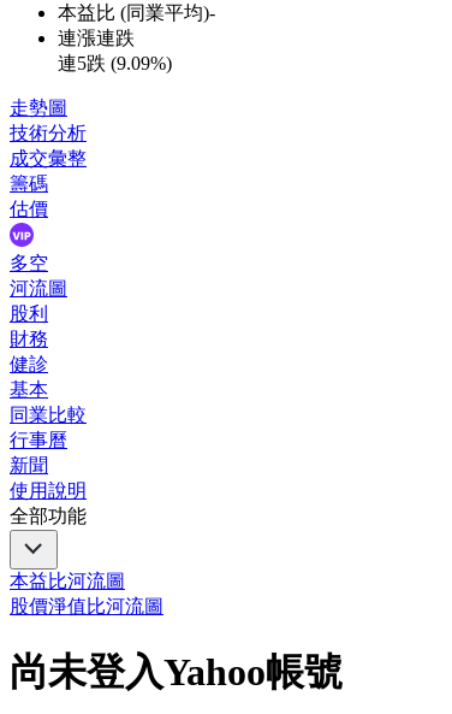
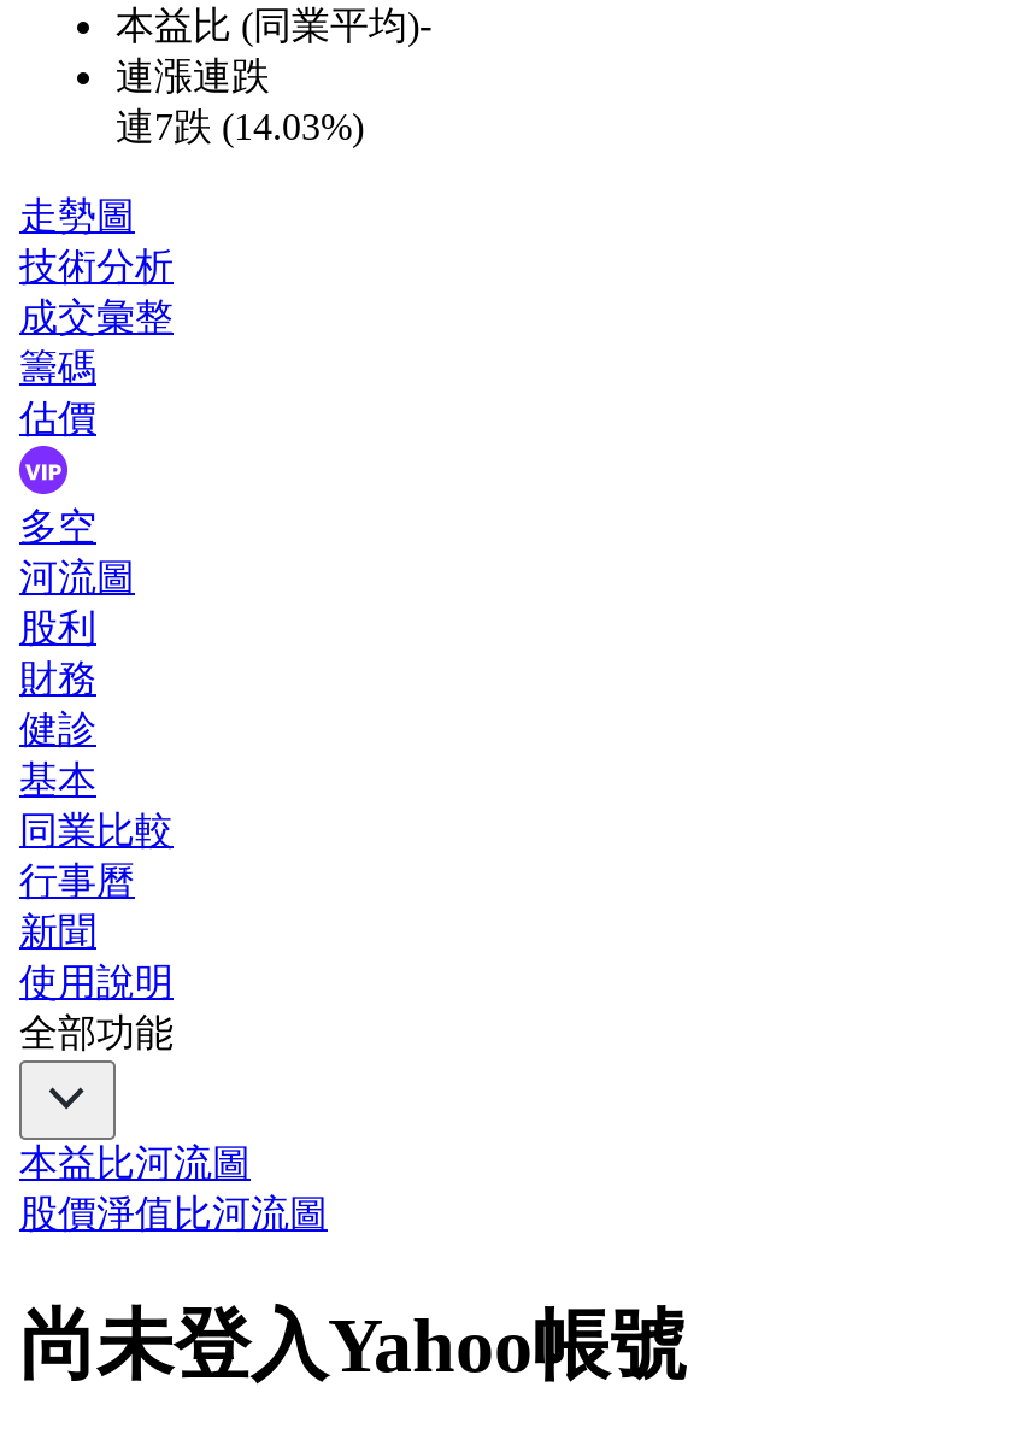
[58,53,172,74] 連5跌 (9.09%) -> [116,107,364,148] 連7跌 (14.03%)

